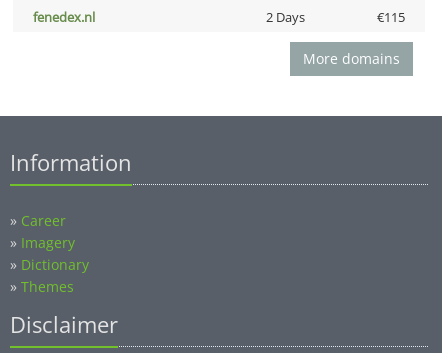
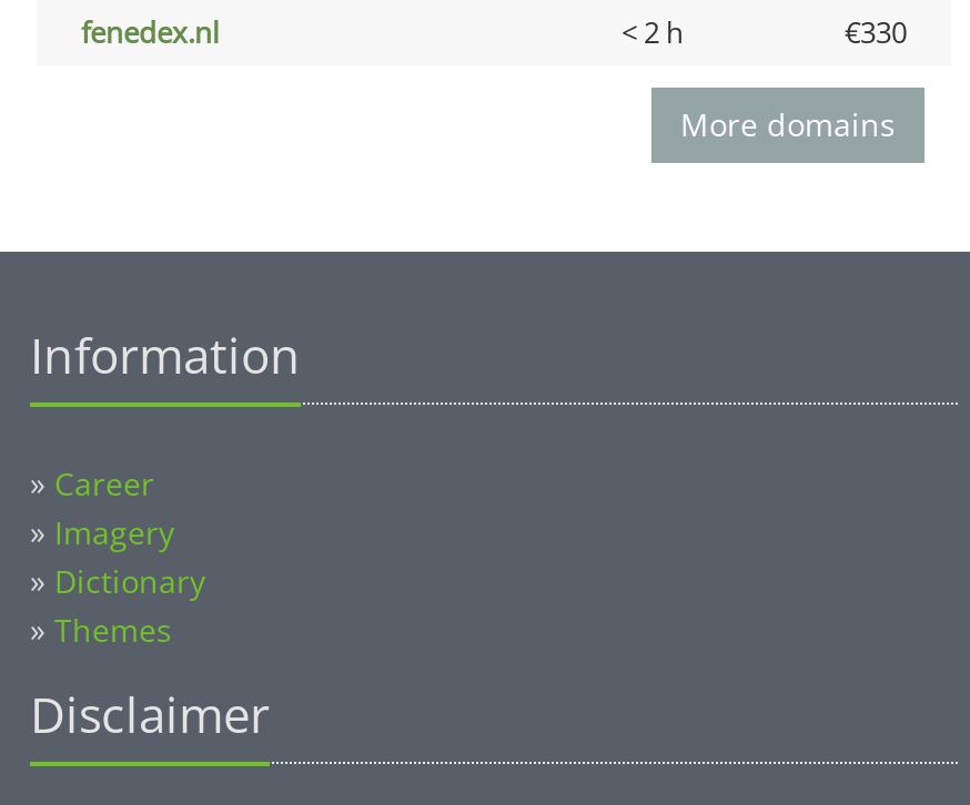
[265,8,405,26] 2 Days | €115 -> [622,12,907,52] < 2 h | €330

